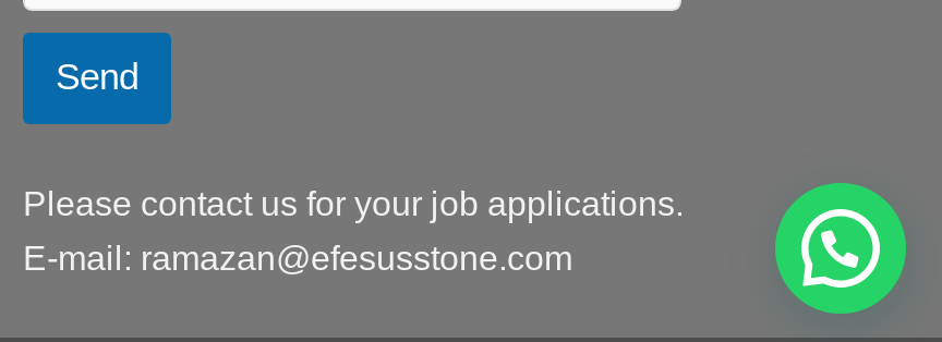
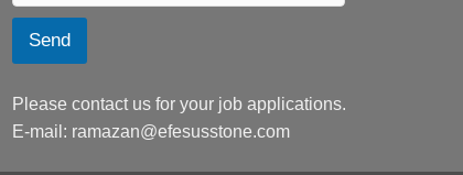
[773,183,908,316] [image] -> none

